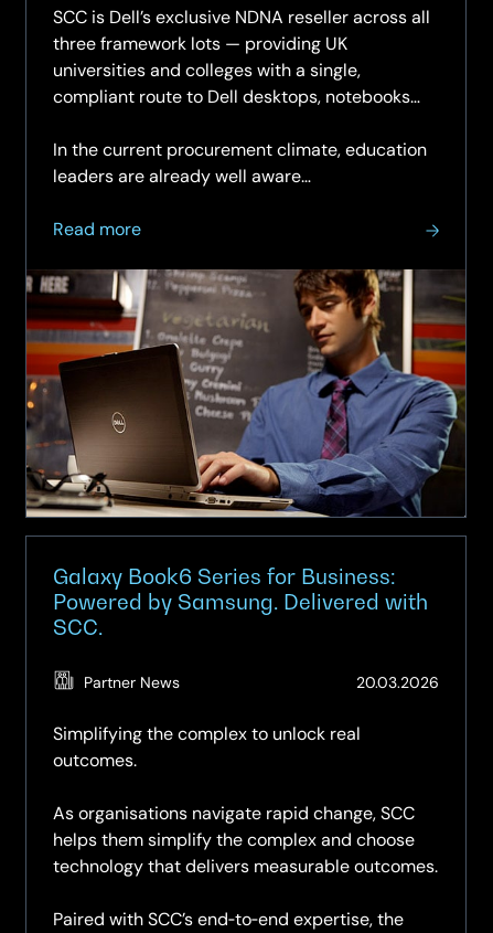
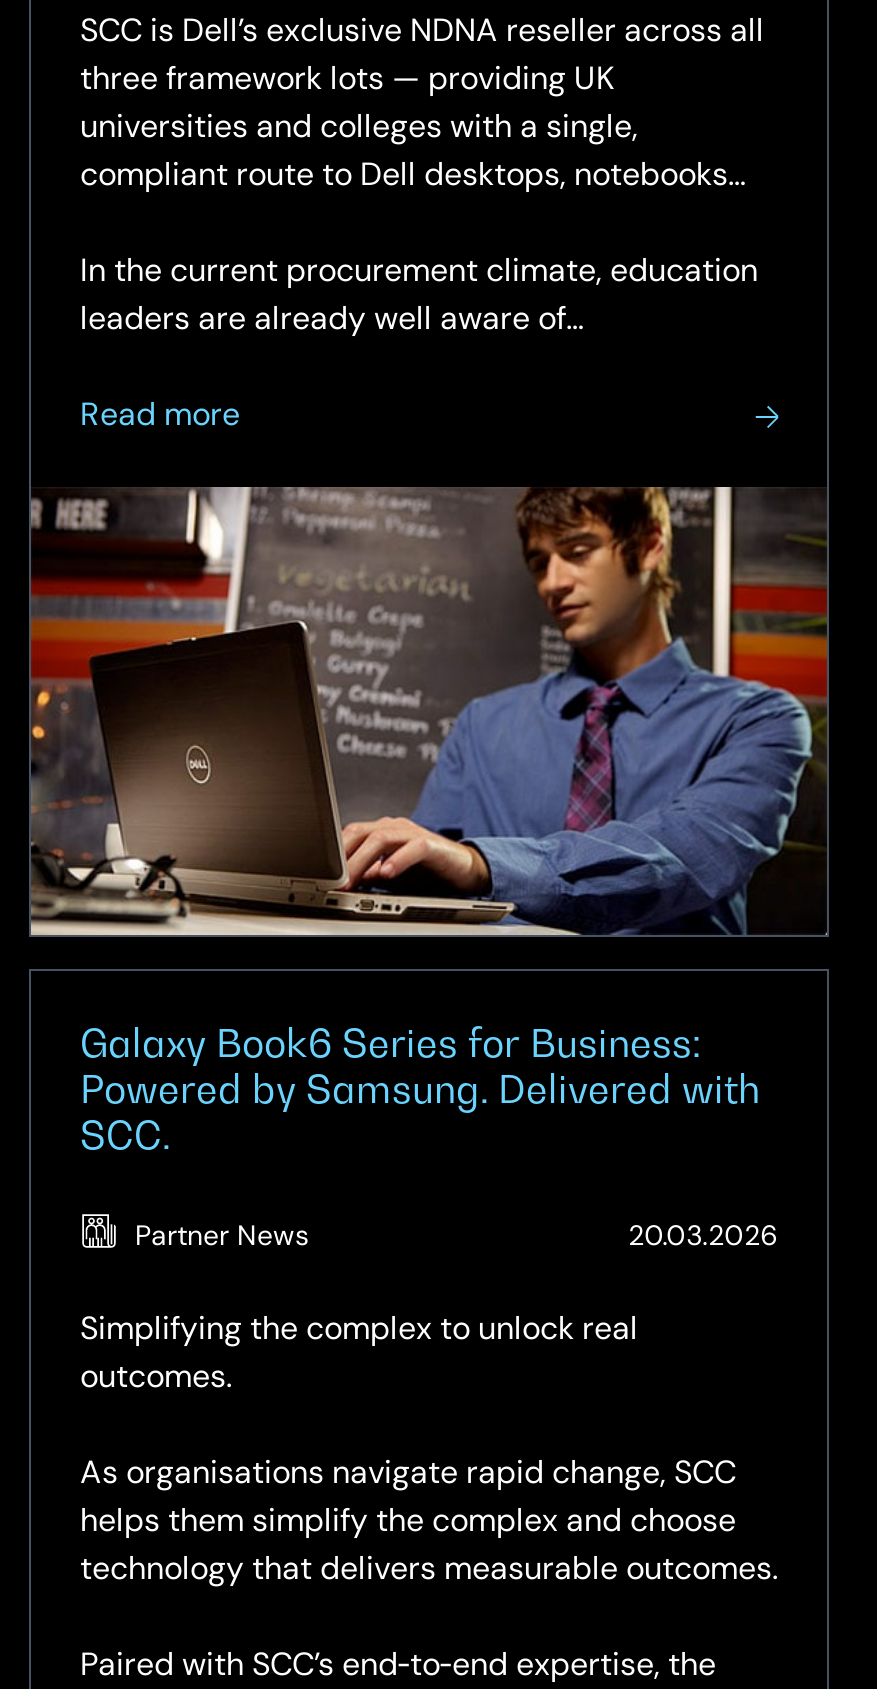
[53,166,311,187] leaders are already well aware… -> [80,299,584,337] leaders are already well aware of…

